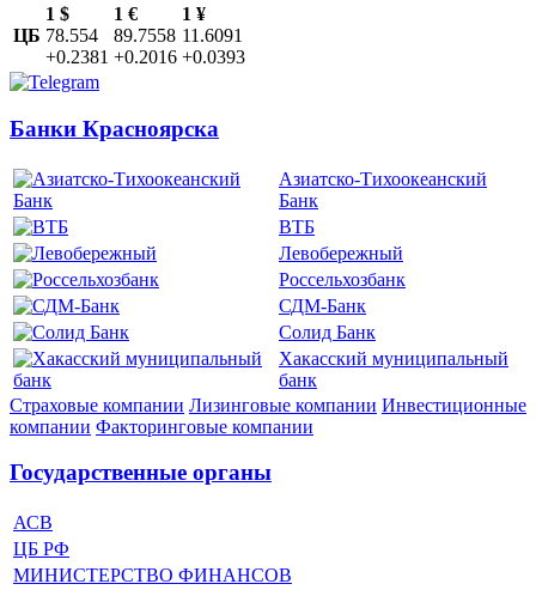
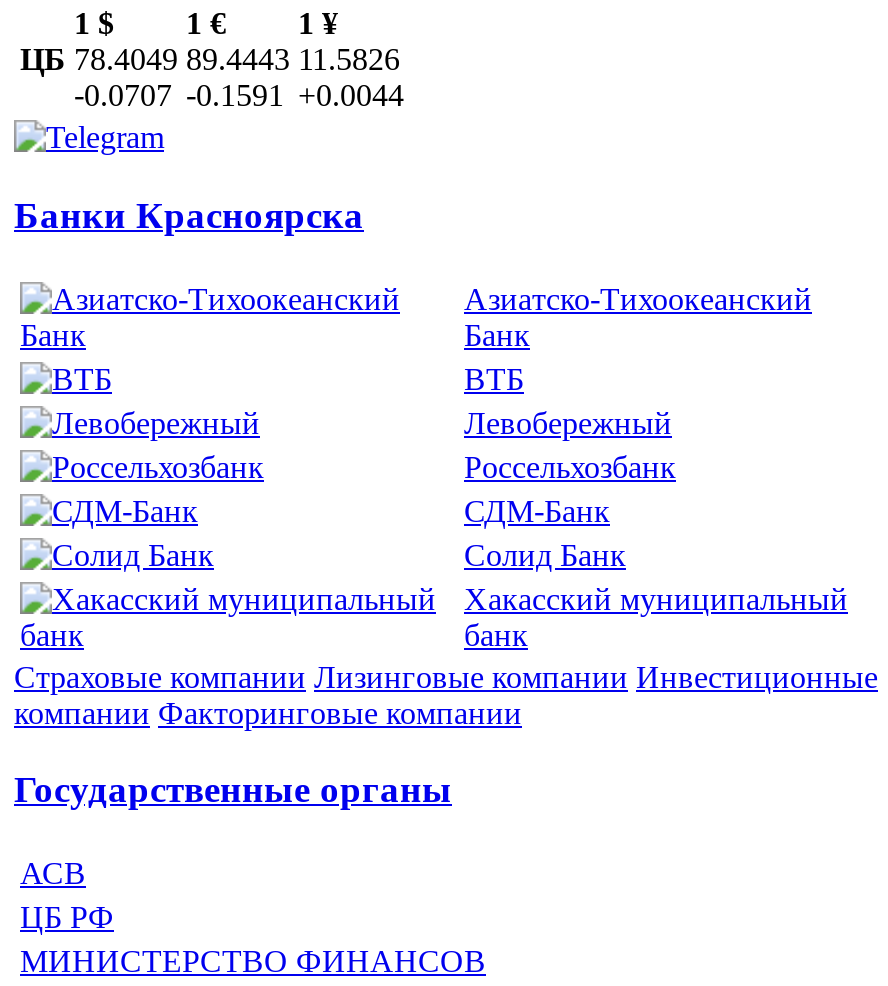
[45,25,98,46] 78.554 -> [74,42,178,76] 78.4049
[114,25,176,46] 89.7558 -> [186,42,290,76] 89.4443
[182,25,243,46] 11.6091 -> [298,42,400,76] 11.5826
[45,47,109,67] +0.2381 -> [74,78,172,112] -0.0707
[114,47,177,67] +0.2016 -> [186,78,284,112] -0.1591
[182,47,245,67] +0.0393 -> [298,78,404,112] +0.0044

